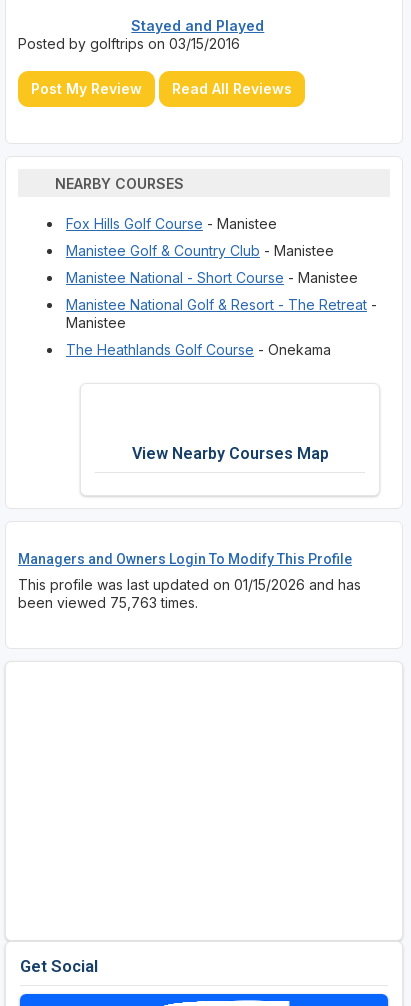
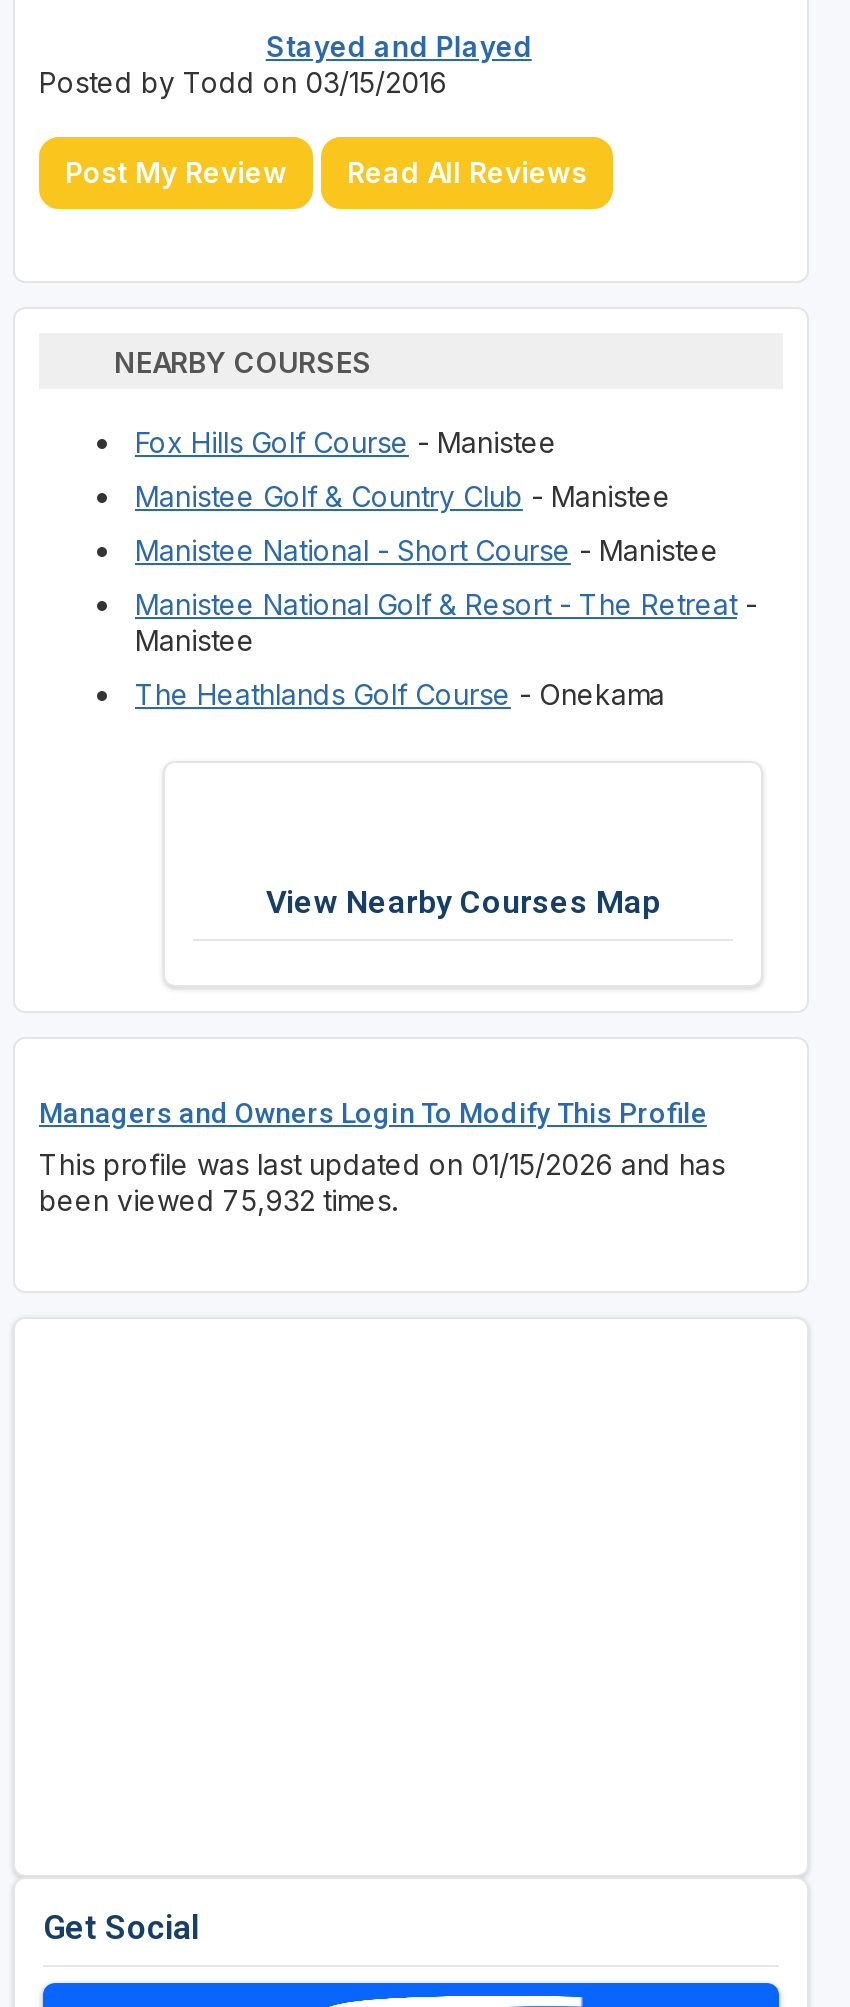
[18,35,240,52] Posted by golftrips on 03/15/2016 -> [39,65,447,99] Posted by Todd on 03/15/2016
[18,594,198,611] been viewed 75,763 times. -> [39,1183,397,1217] been viewed 75,932 times.

